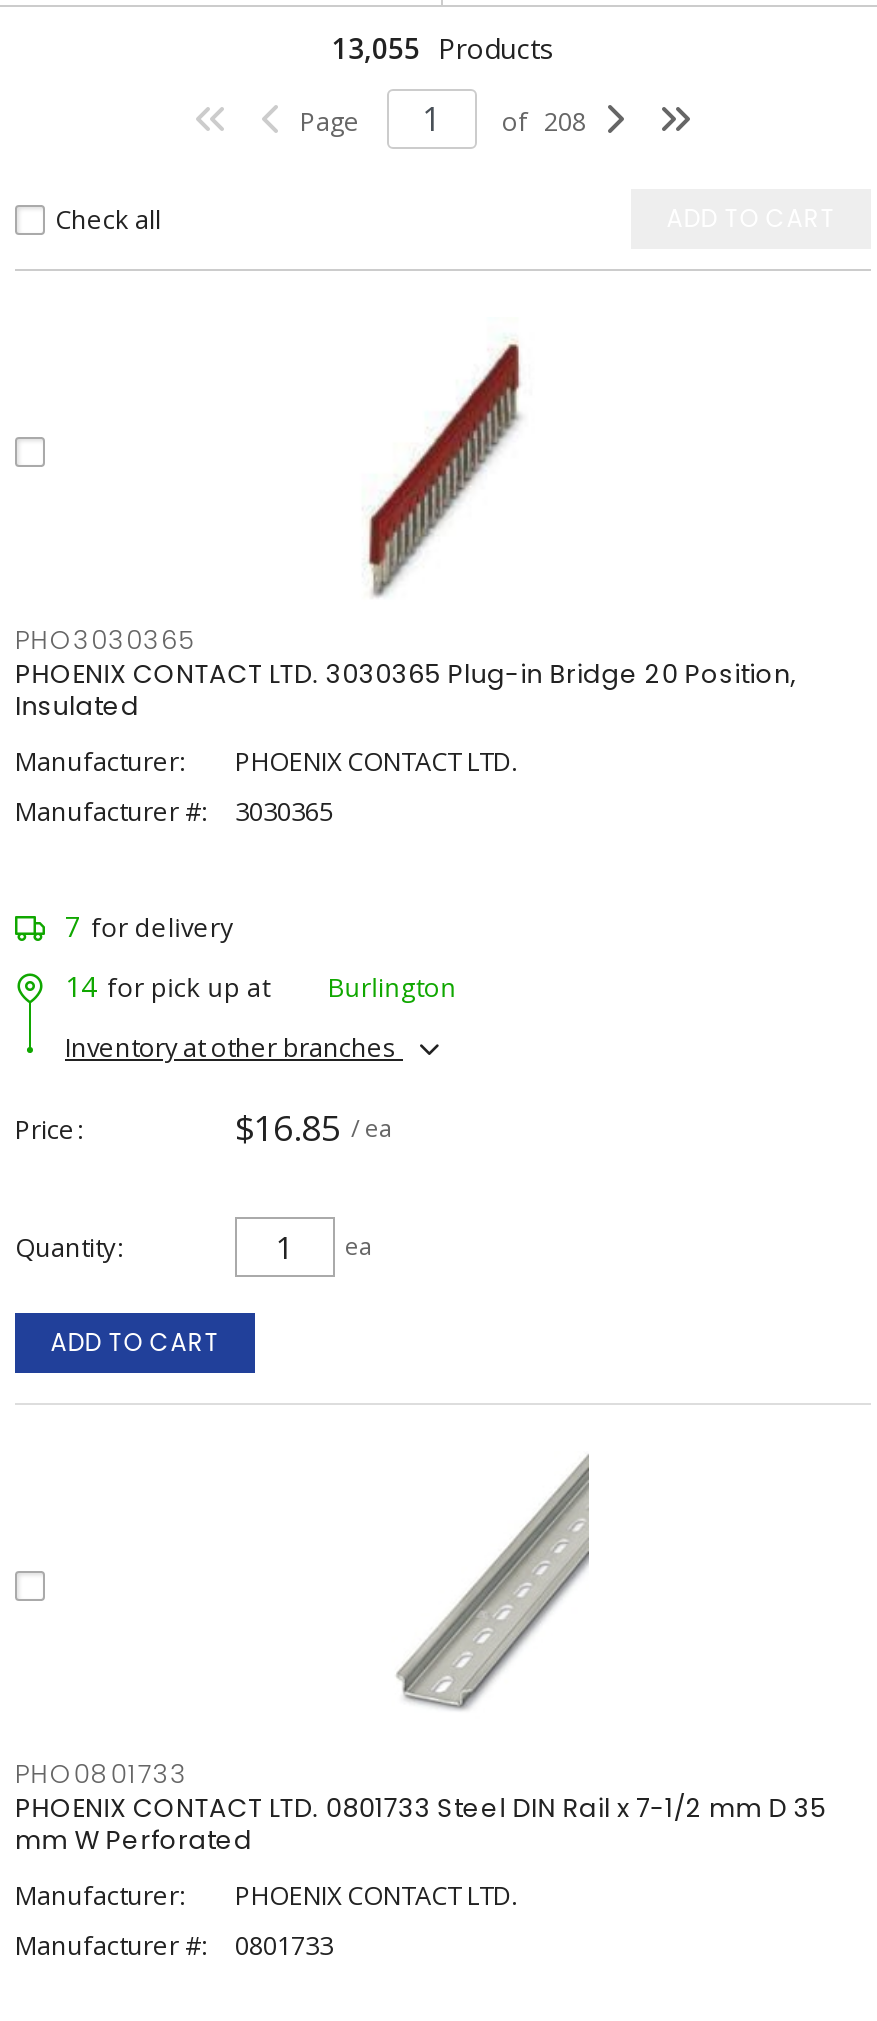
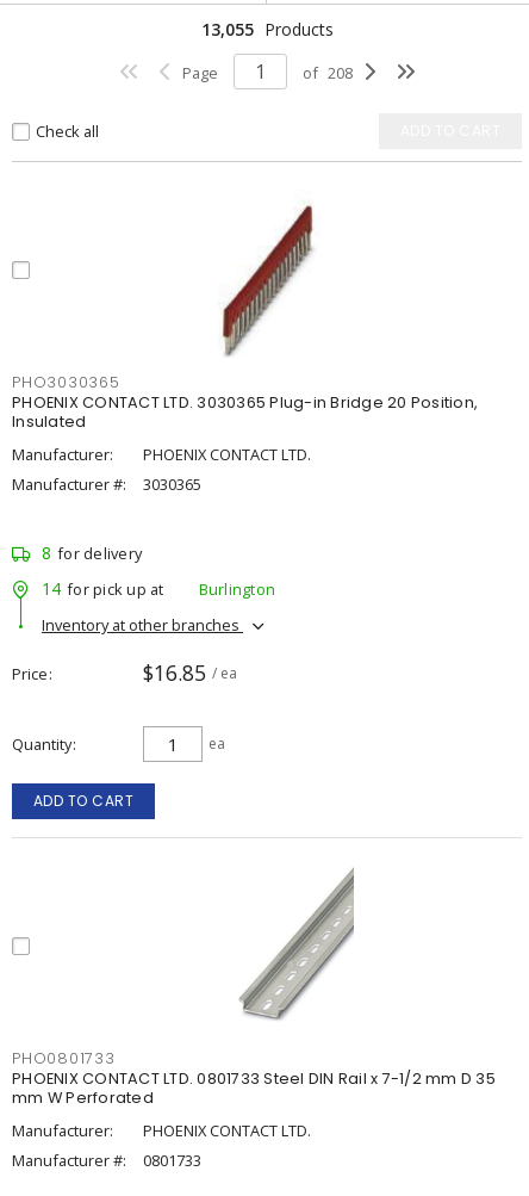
[65,907,233,945] 7 for delivery -> [42,541,142,564] 8 for delivery

